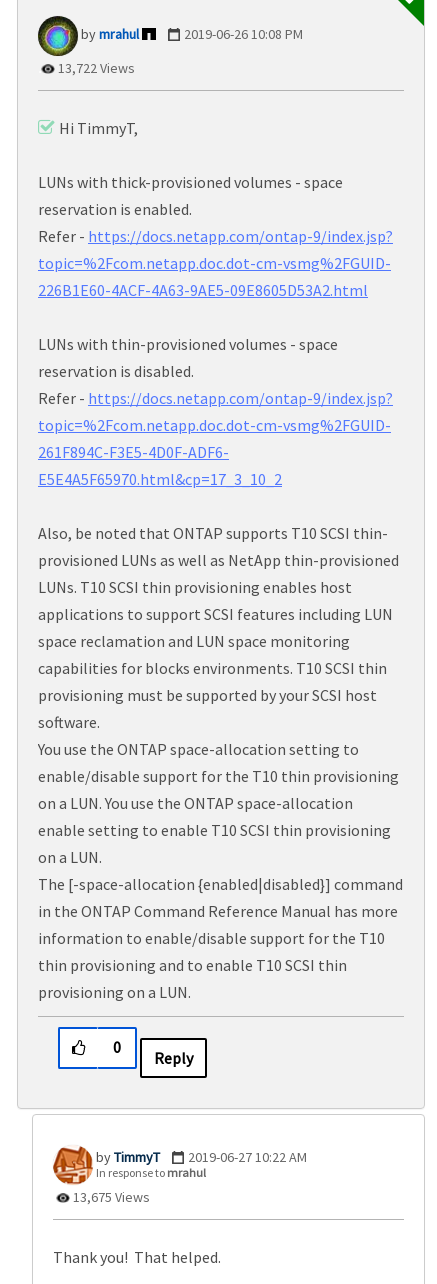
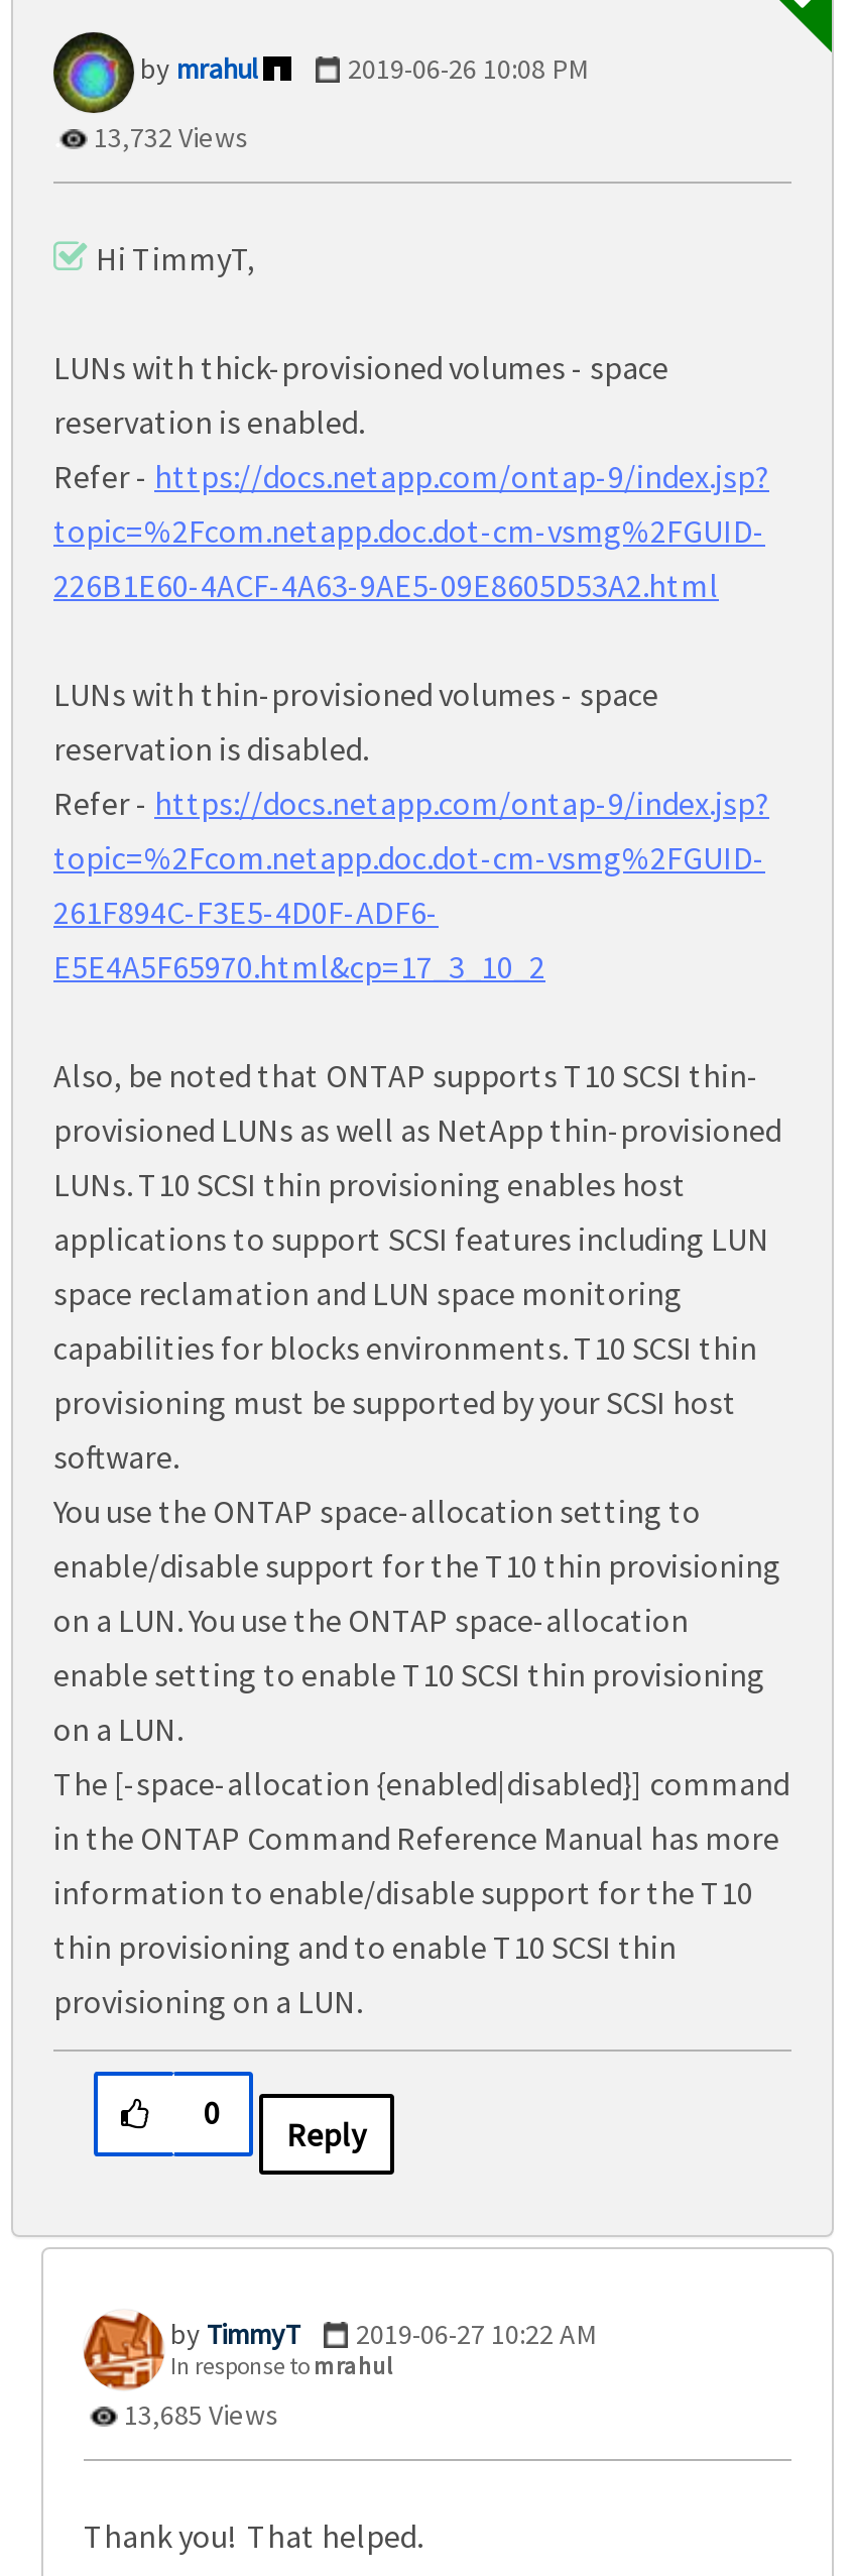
[55,59,135,77] 13,722 Views -> [88,118,249,155] 13,732 Views
[70,1188,150,1206] 13,675 Views -> [118,2396,279,2432] 13,685 Views

